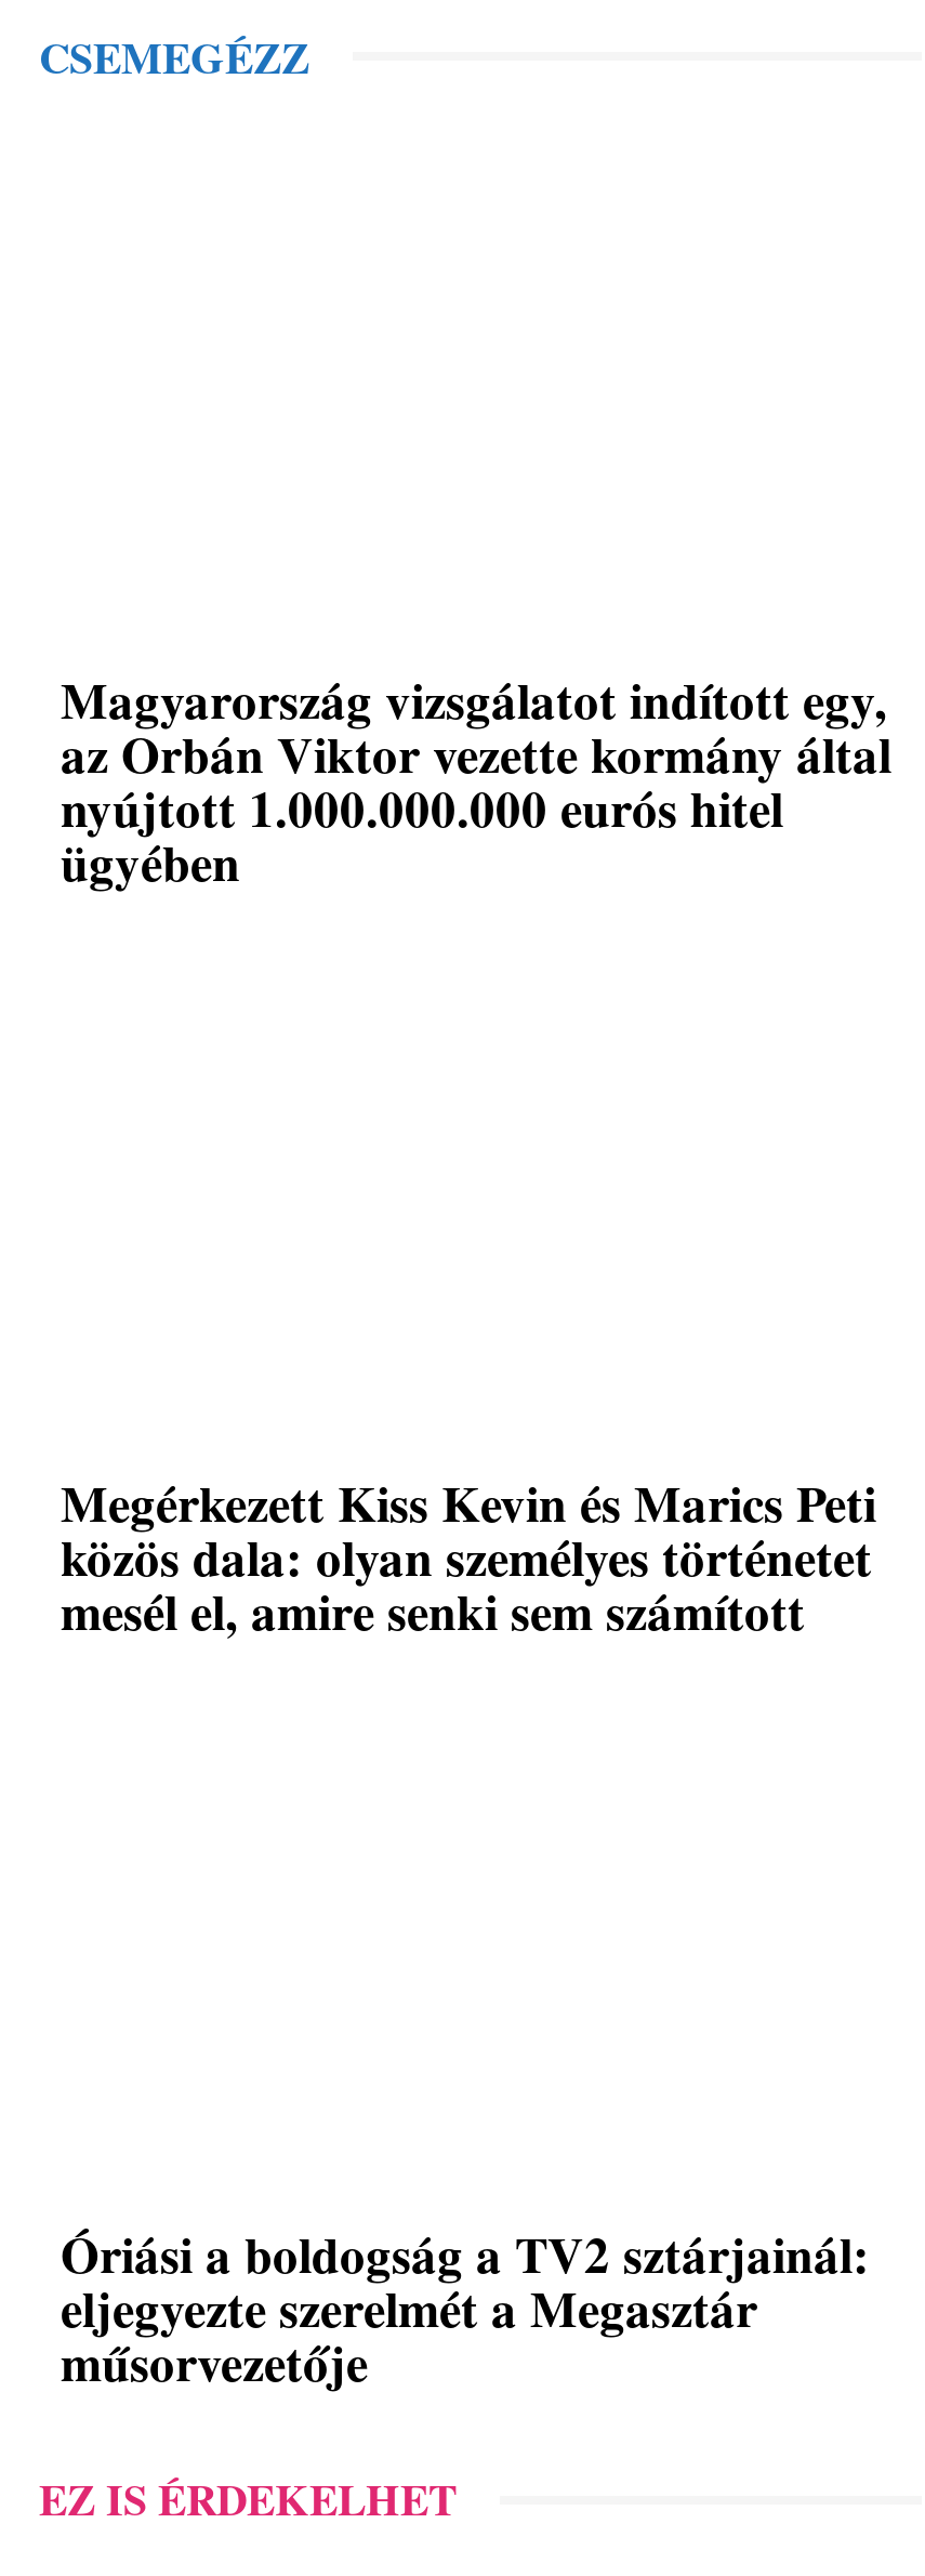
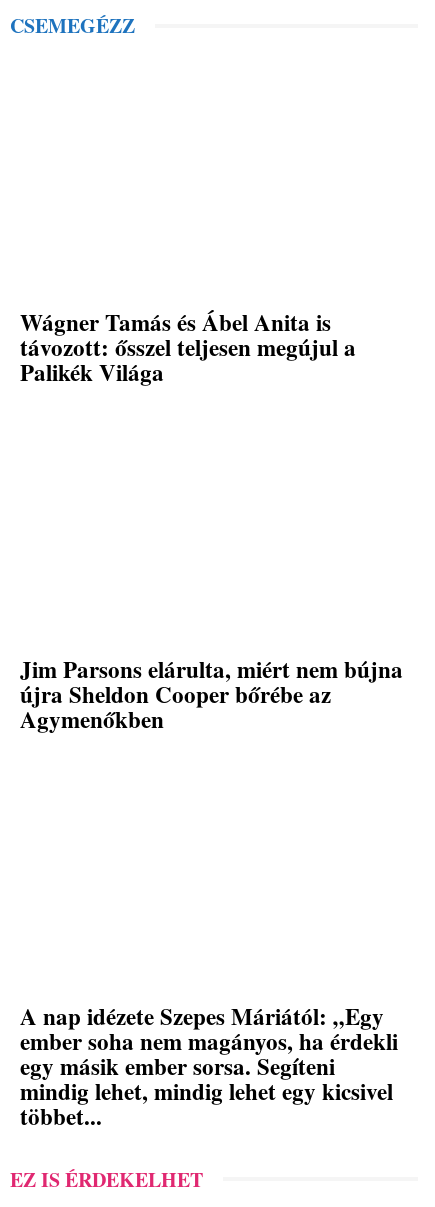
[61,662,891,898] Magyarország vizsgálatot indított egy, | az Orbán Viktor vezette kormány által | nyújtott 1.000.000.000 eurós hitel | ügyében -> [20,305,356,389] Wágner Tamás és Ábel Anita is | távozott: ősszel teljesen megújul a | Palikék Világa
[61,1467,876,1648] Megérkezett Kiss Kevin és Marics Peti | közös dala: olyan személyes történetet | mesél el, amire senki sem számított -> [20,652,403,736] Jim Parsons elárulta, miért nem bújna | újra Sheldon Cooper bőrébe az | Agymenőkben
[61,2217,870,2399] Óriási a boldogság a TV2 sztárjainál: | eljegyezte szerelmét a Megasztár | műsorvezetője -> [20,999,398,1133] A nap idézete Szepes Máriától: „Egy | ember soha nem magányos, ha érdekli | egy másik ember sorsa. Segíteni | mindig lehet, mindig lehet egy kicsivel | többet...

